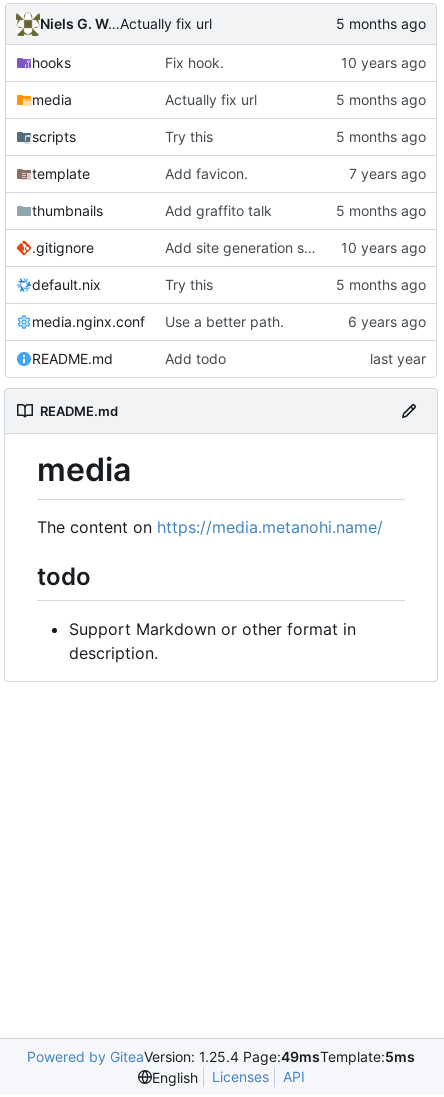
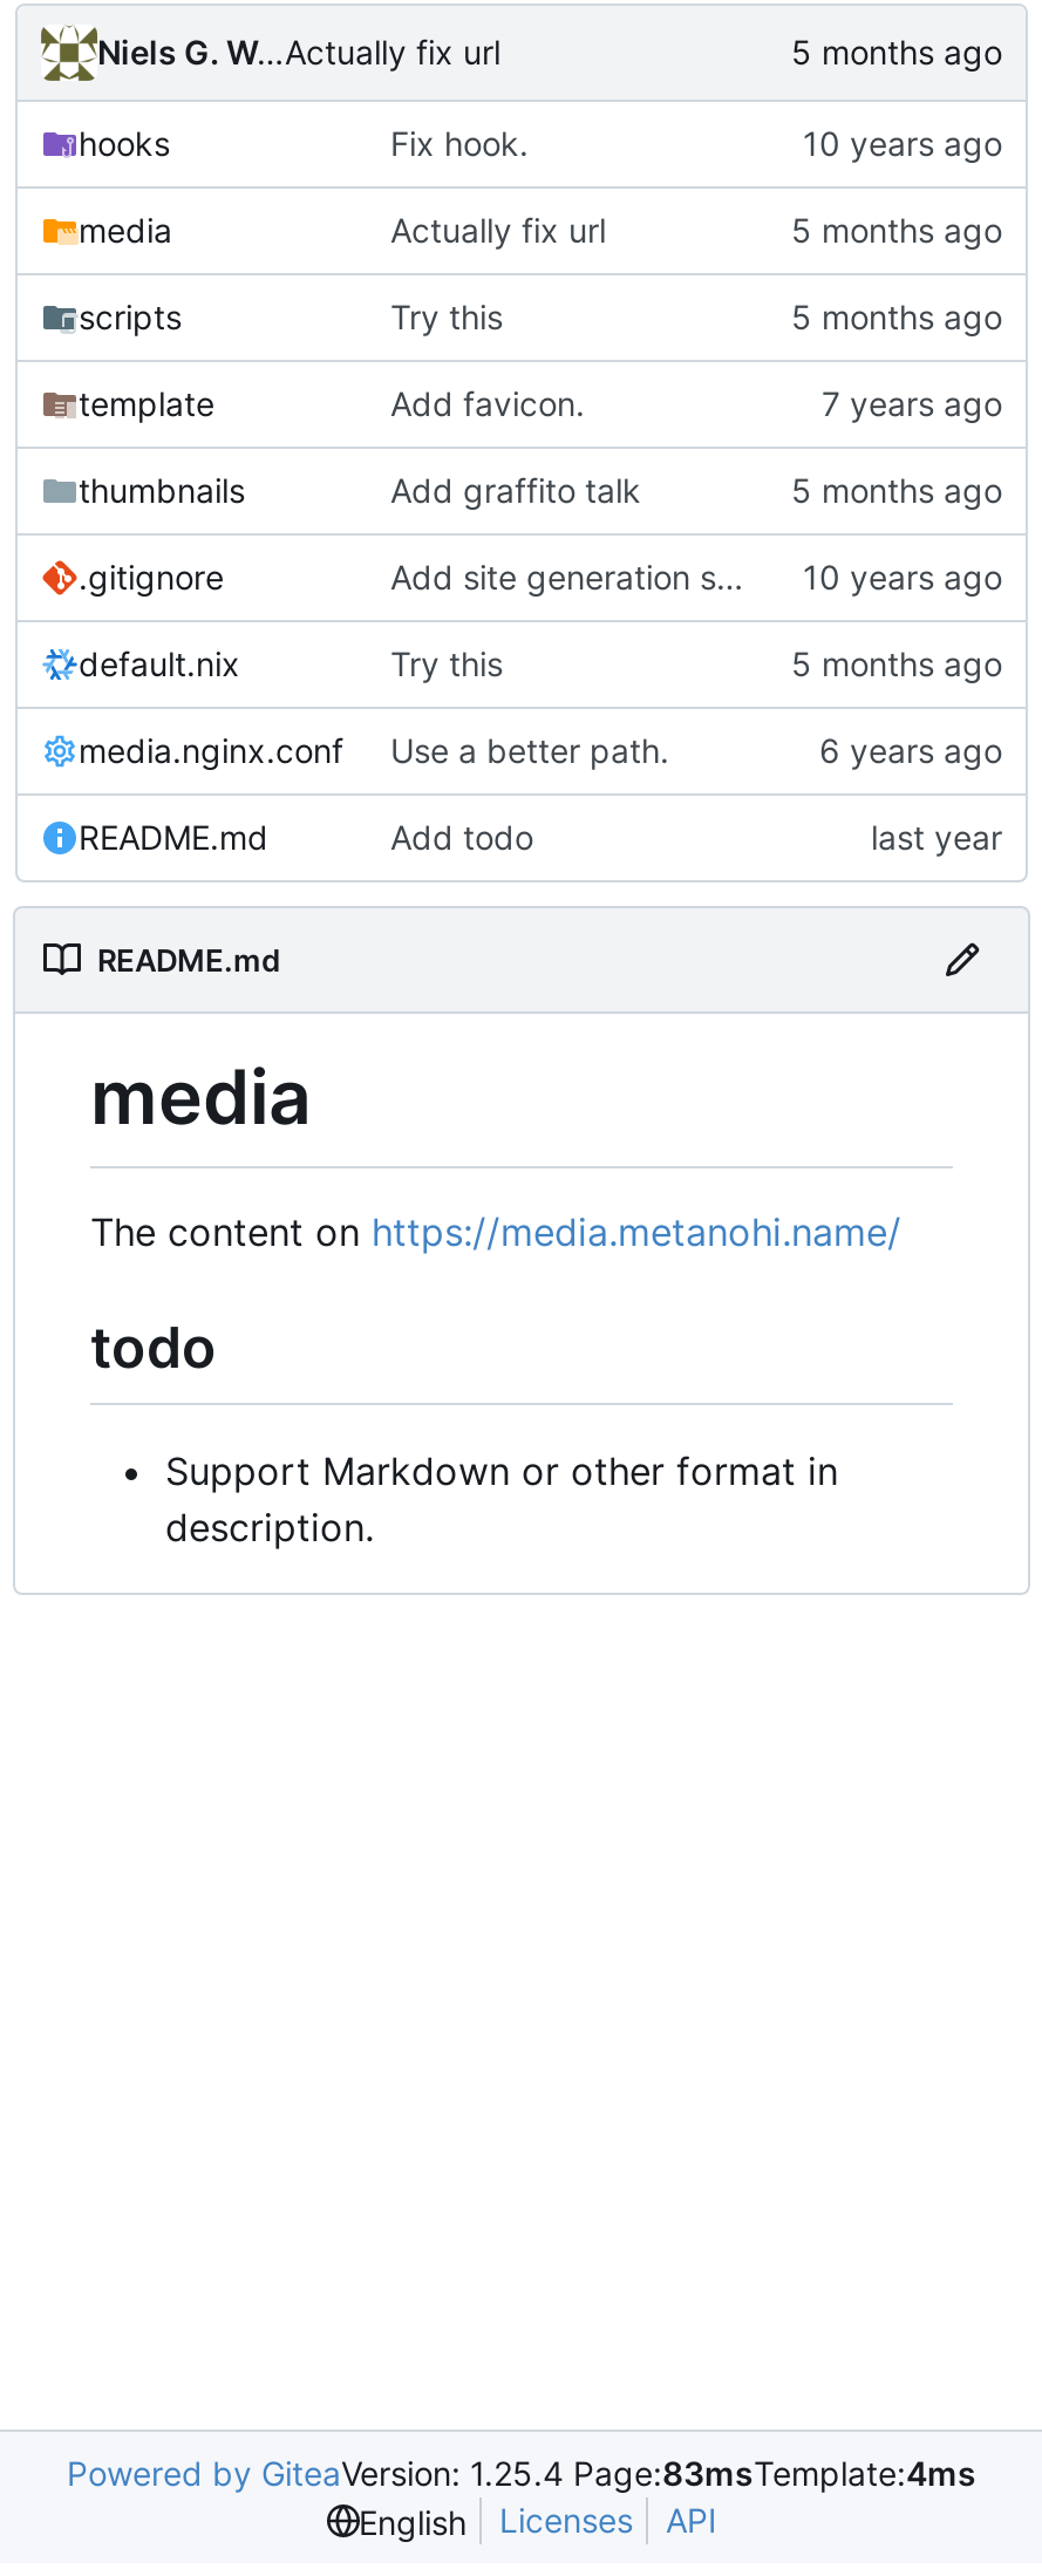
[27,1048,415,1065] Powered by GiteaVersion: 1.25.4 Page:49msTemplate:5ms -> [67,2453,976,2493] Powered by GiteaVersion: 1.25.4 Page:83msTemplate:4ms

